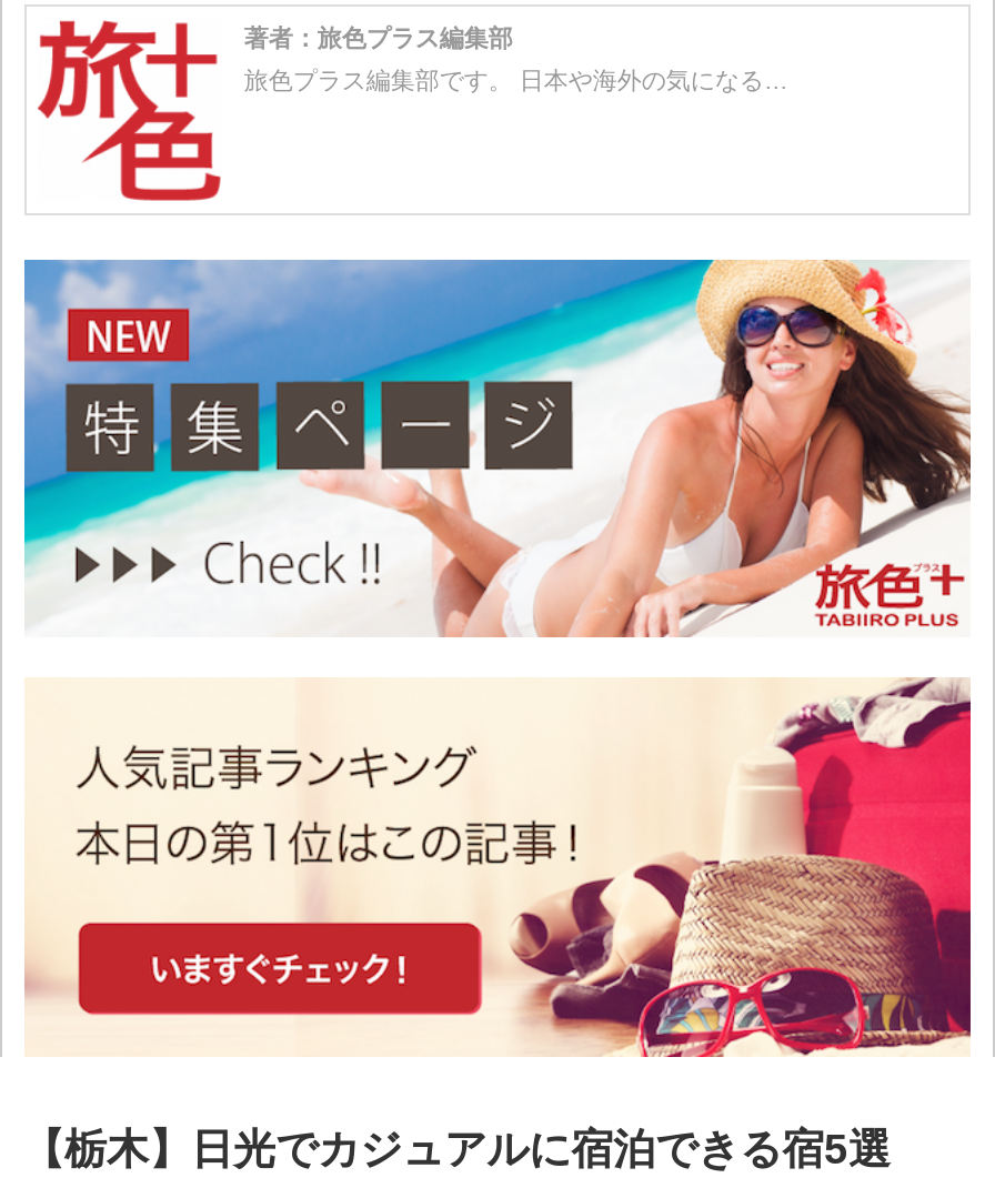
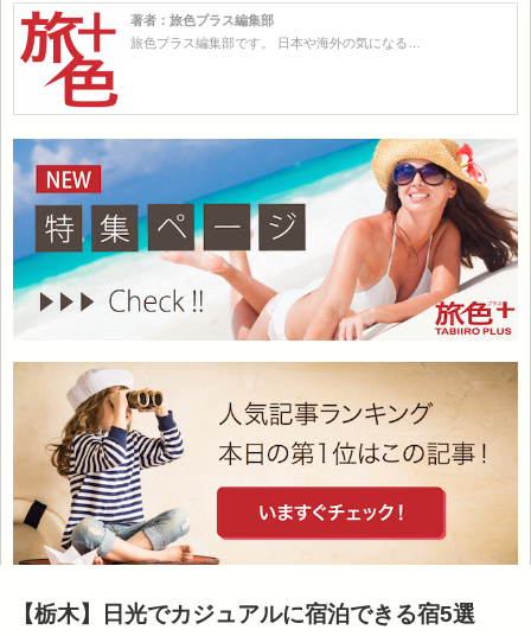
[24,677,973,1059] [image] -> [12,362,519,566] [image]

